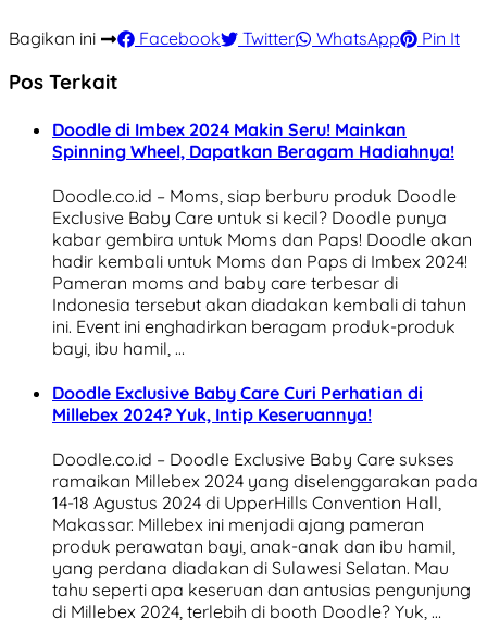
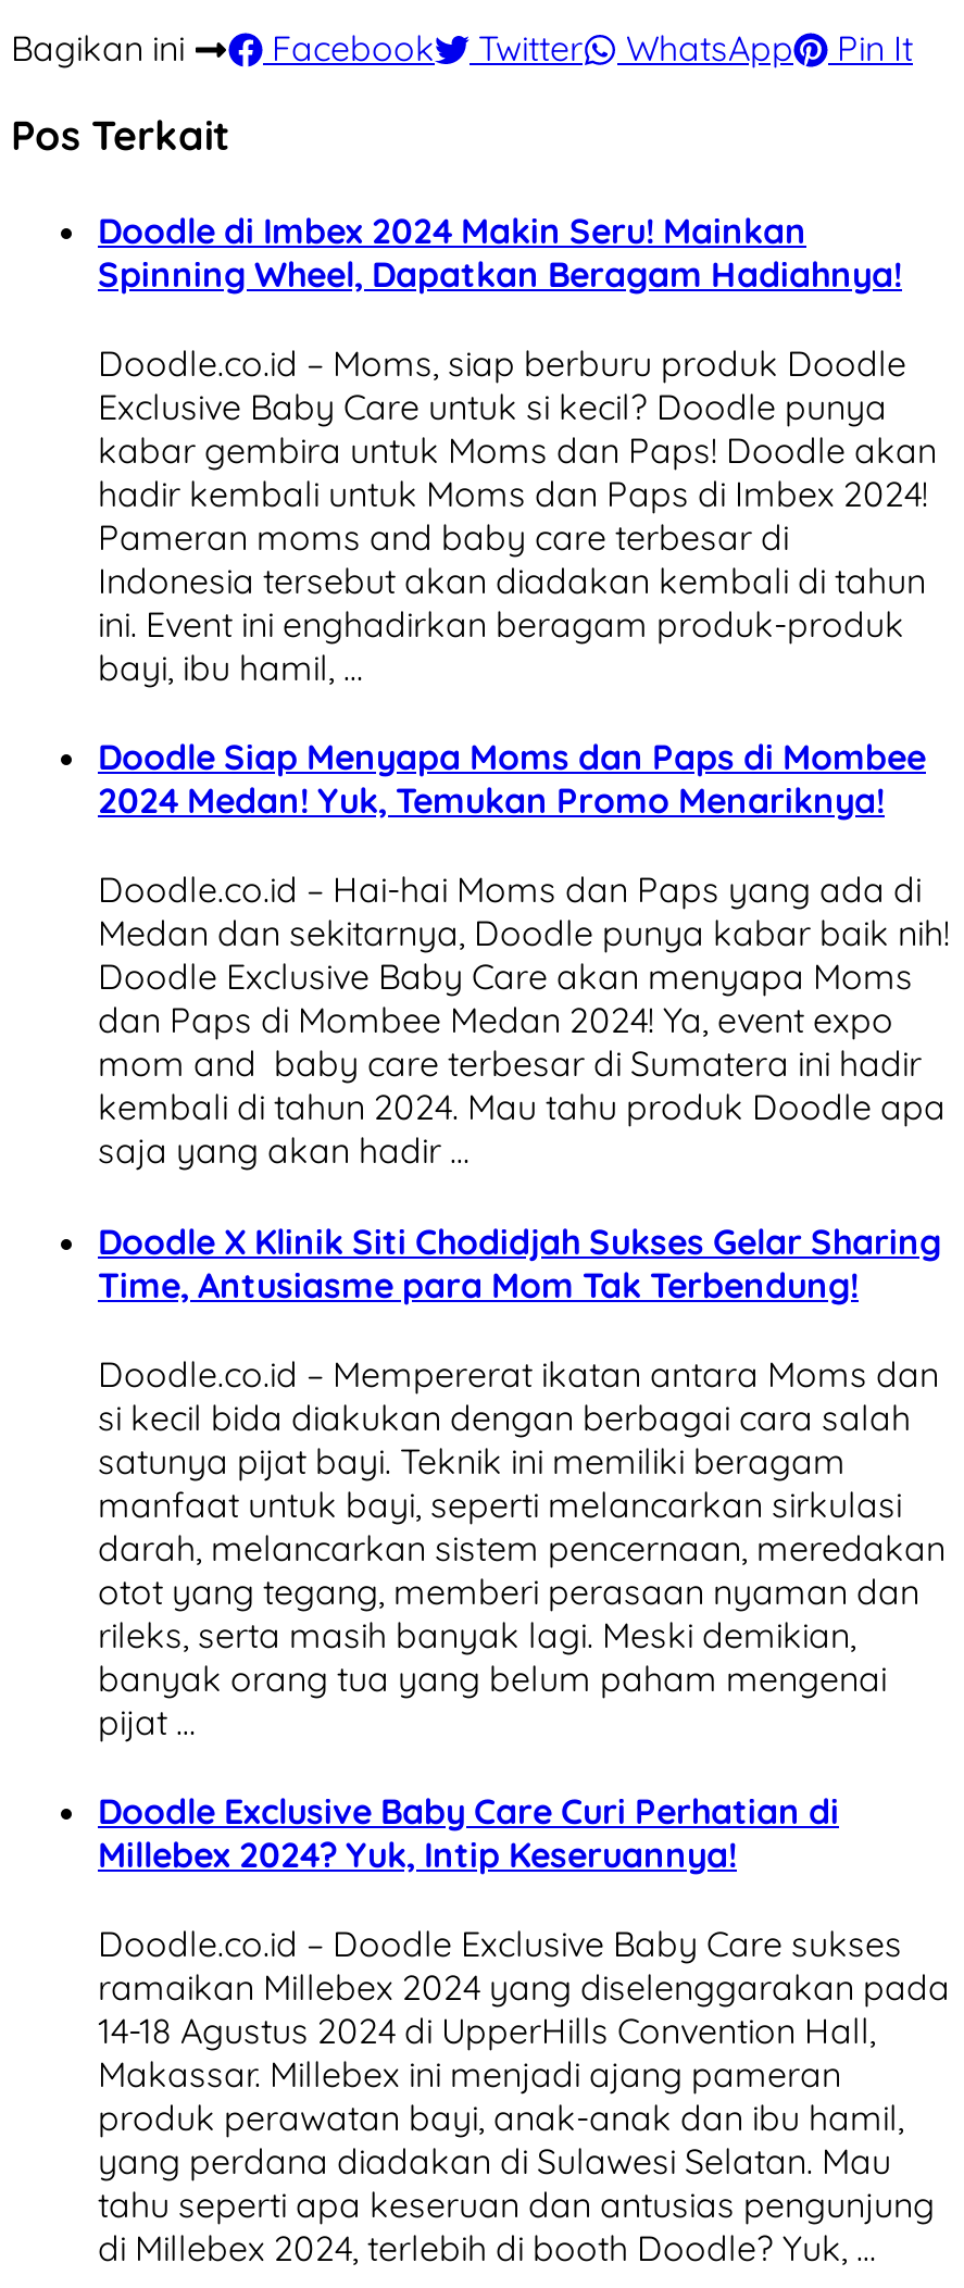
none -> [98,735,950,1743] Doodle Siap Menyapa Moms dan Paps di Mombee | 2024 Medan! Yuk, Temukan Promo Menariknya! | Doodle.co.id – Hai-hai Moms dan Paps yang ada di | Medan dan sekitarnya, Doodle punya kabar baik nih! | Doodle Exclusive Baby Care akan menyapa Moms | dan Paps di Mombee Medan 2024! Ya, event expo | mom and baby care terbesar di Sumatera ini hadir | kembali di tahun 2024. Mau tahu produk Doodle apa | saja yang akan hadir … | Doodle X Klinik Siti Chodidjah Sukses Gelar Sharing | Time, Antusiasme para Mom Tak Terbendung! | Doodle.co.id – Mempererat ikatan antara Moms dan | si kecil bida diakukan dengan berbagai cara salah | satunya pijat bayi. Teknik ini memiliki beragam | manfaat untuk bayi, seperti melancarkan sirkulasi | darah, melancarkan sistem pencernaan, meredakan | otot yang tegang, memberi perasaan nyaman dan | rileks, serta masih banyak lagi. Meski demikian, | banyak orang tua yang belum paham mengenai | pijat …

